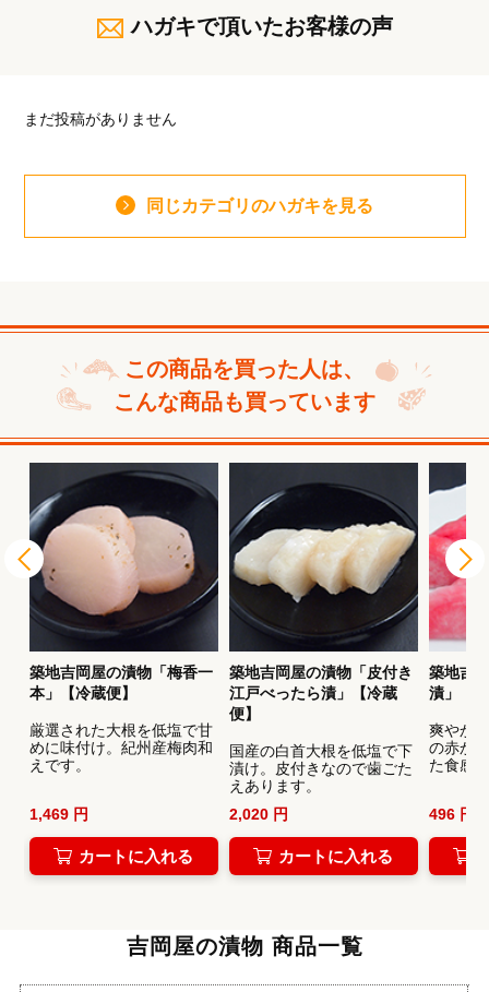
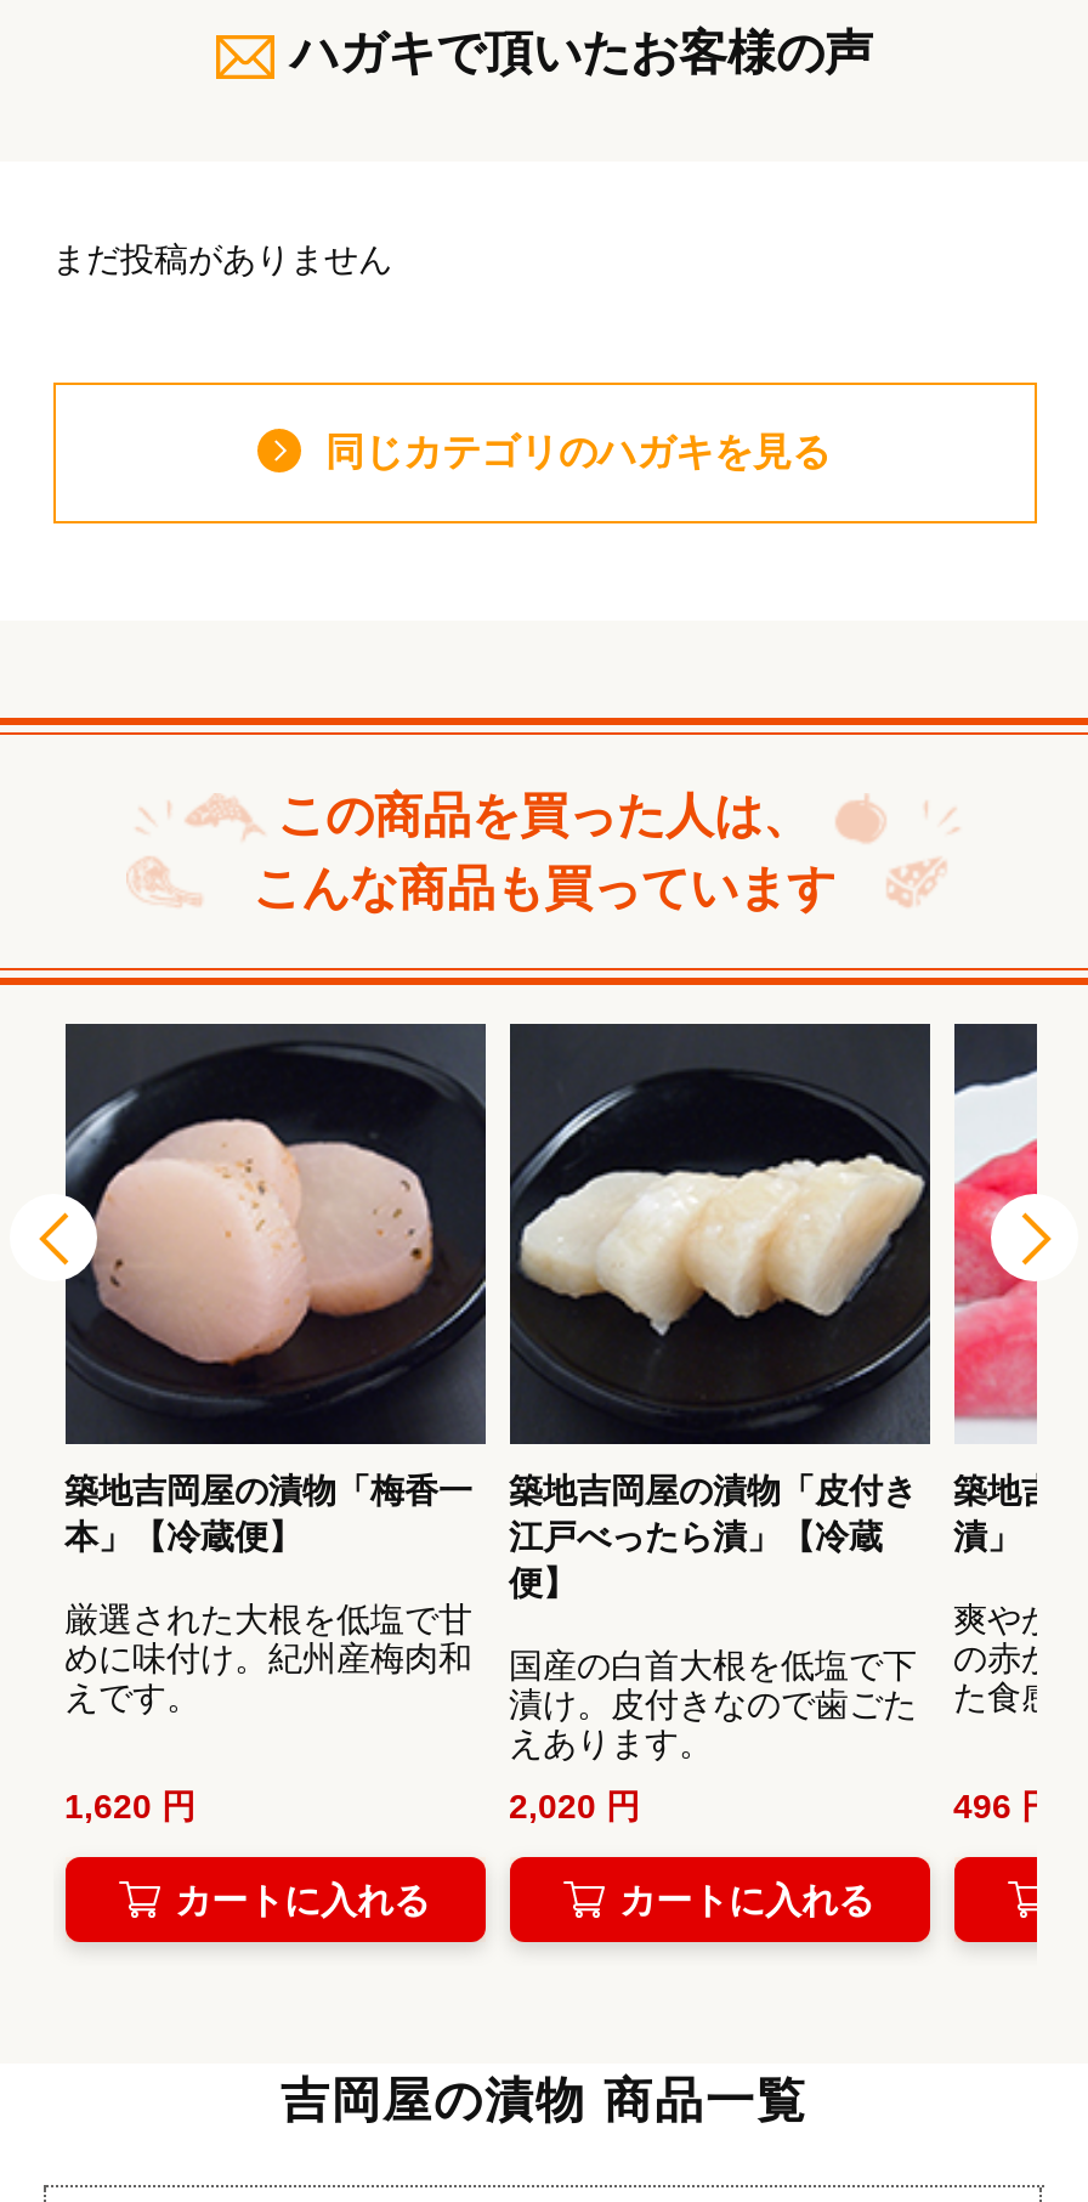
[29,806,88,823] 1,469 円 -> [64,1788,195,1826] 1,620 円

